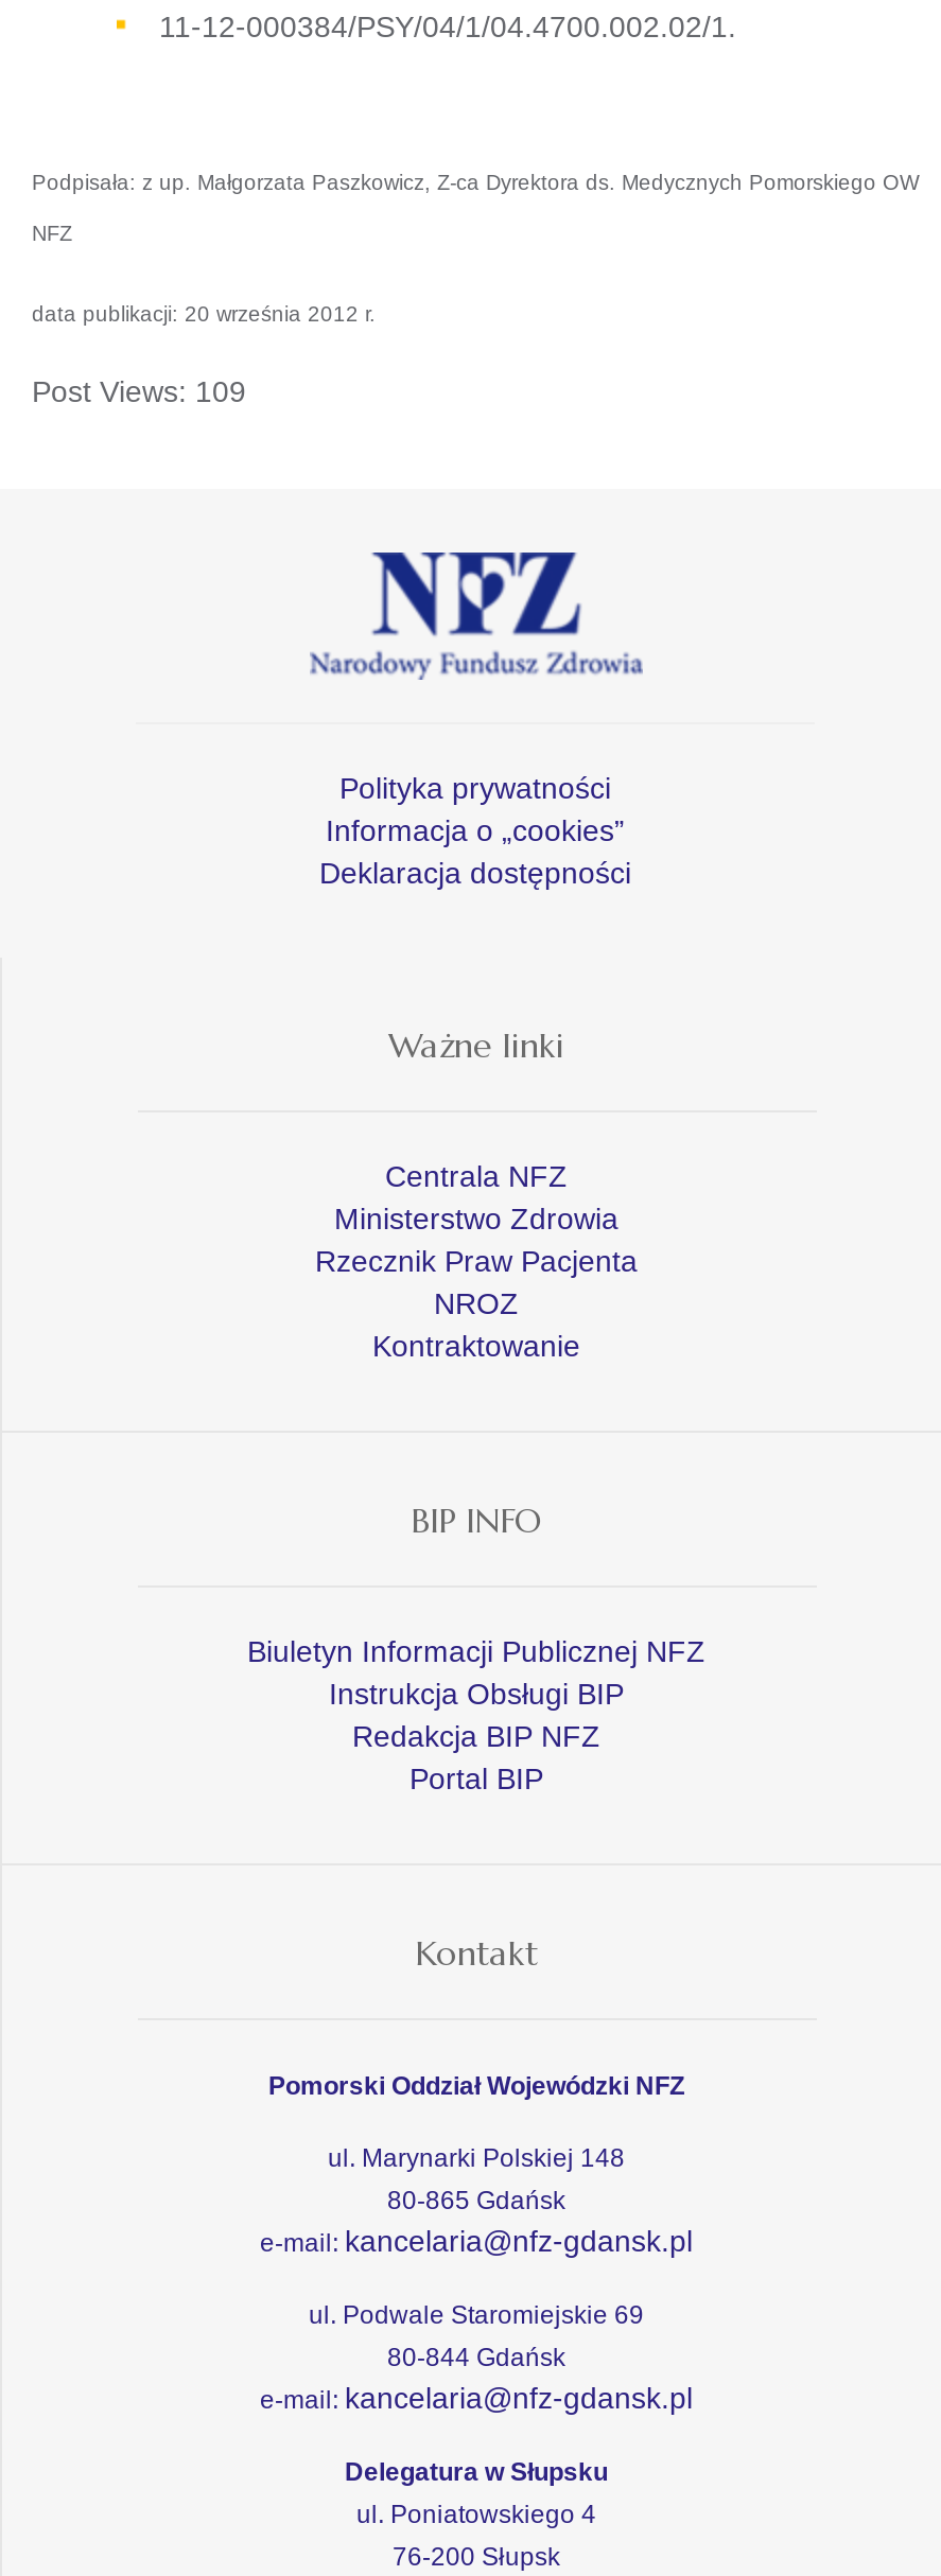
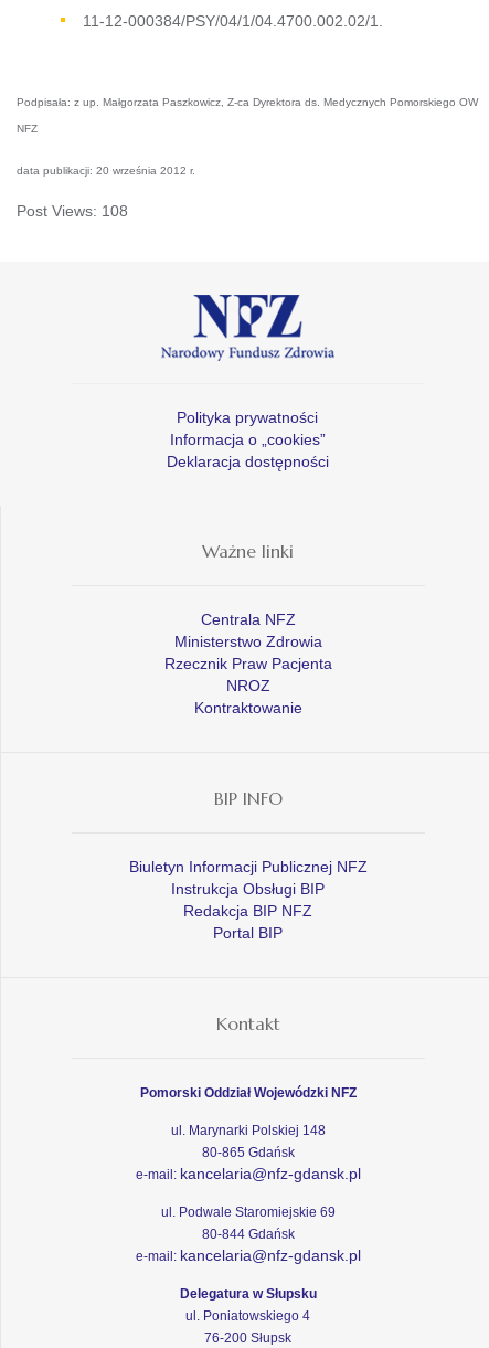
[32,374,246,408] Post Views: 109 -> [17,202,128,219] Post Views: 108

